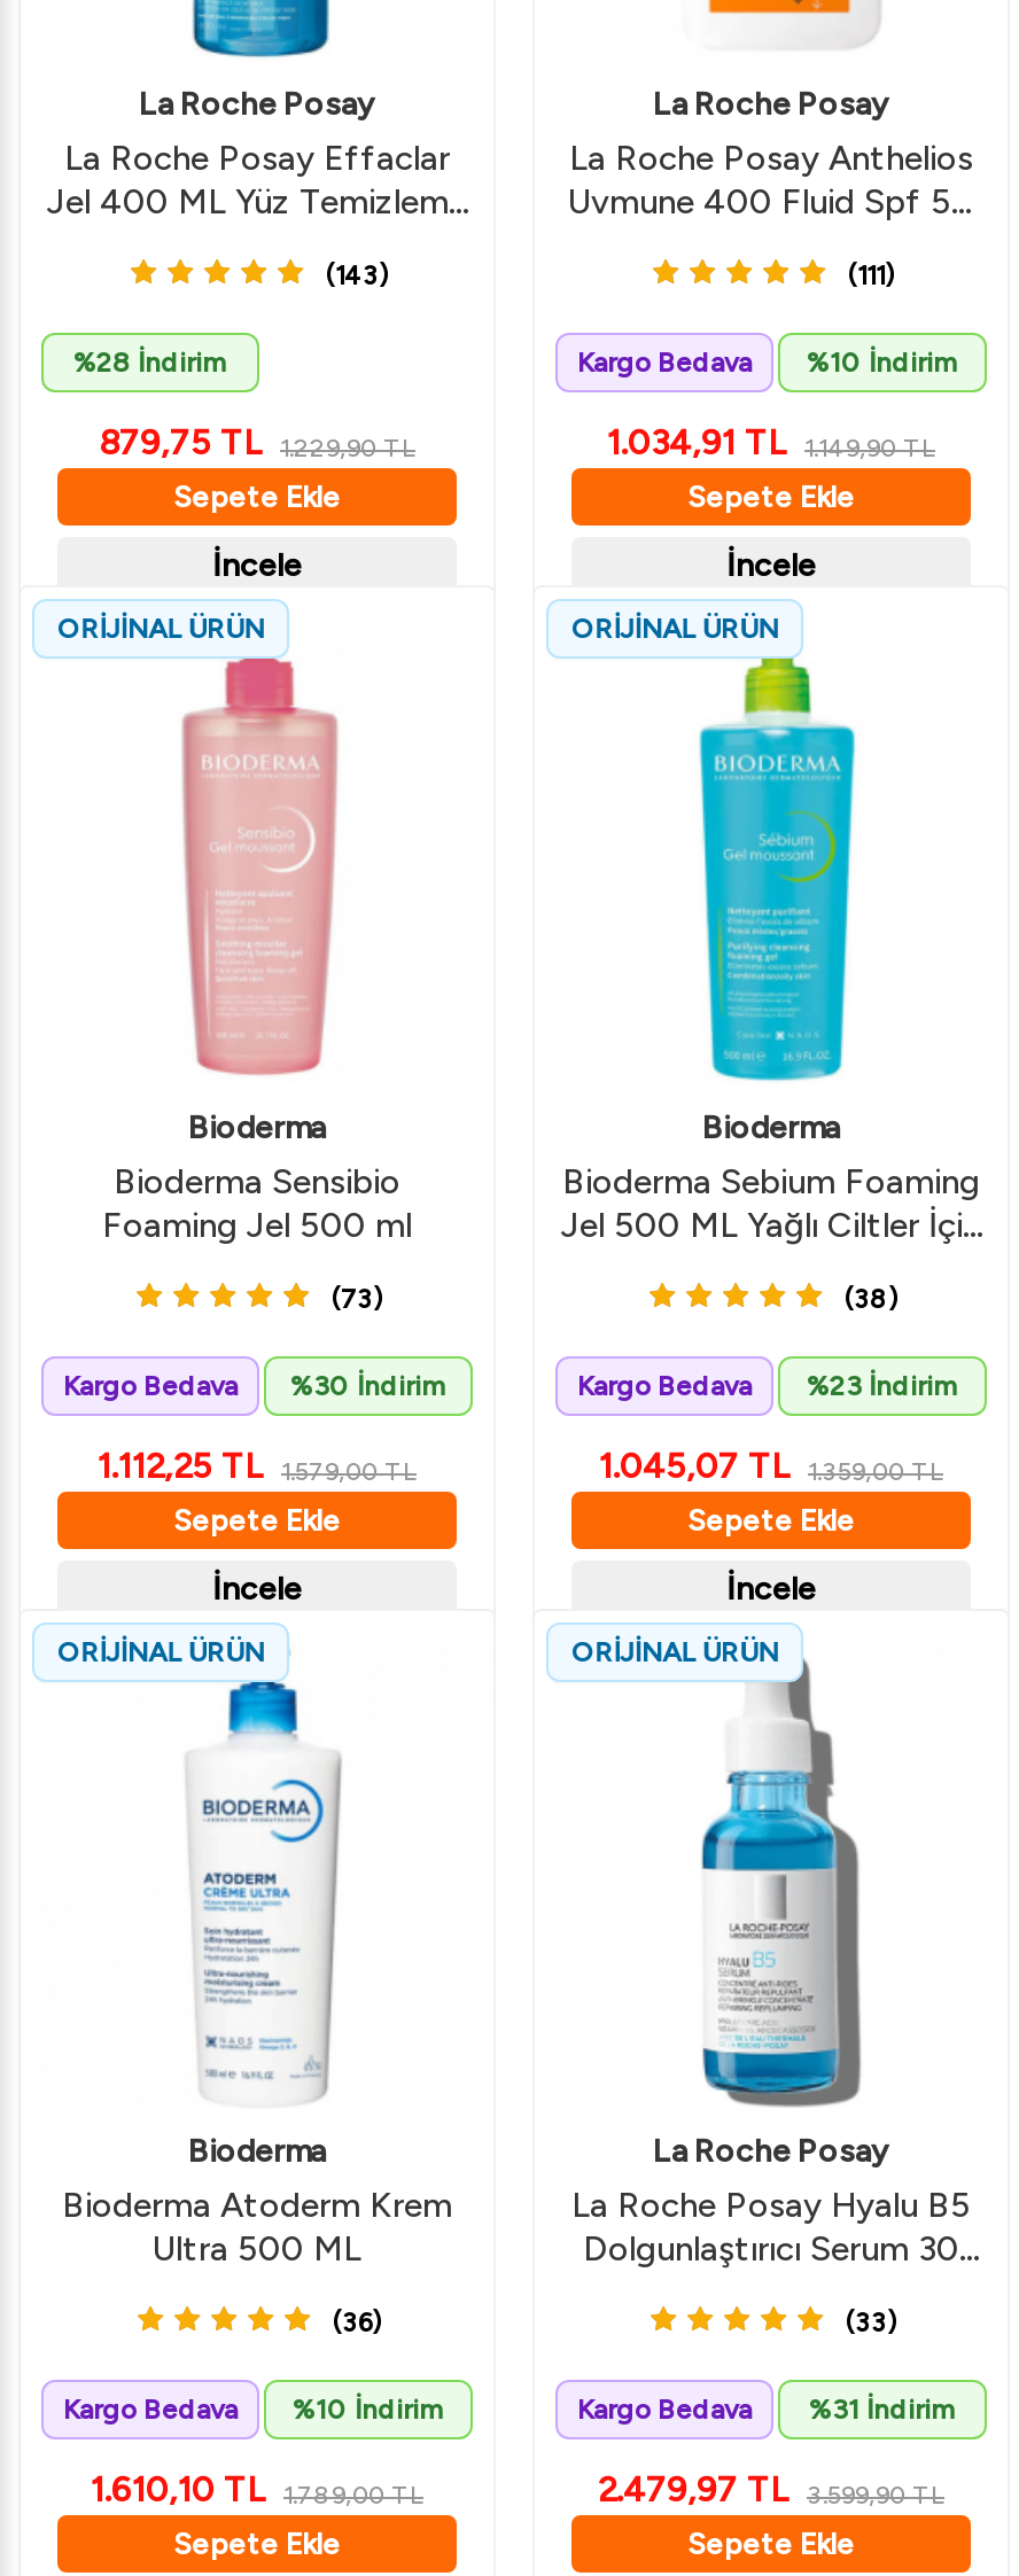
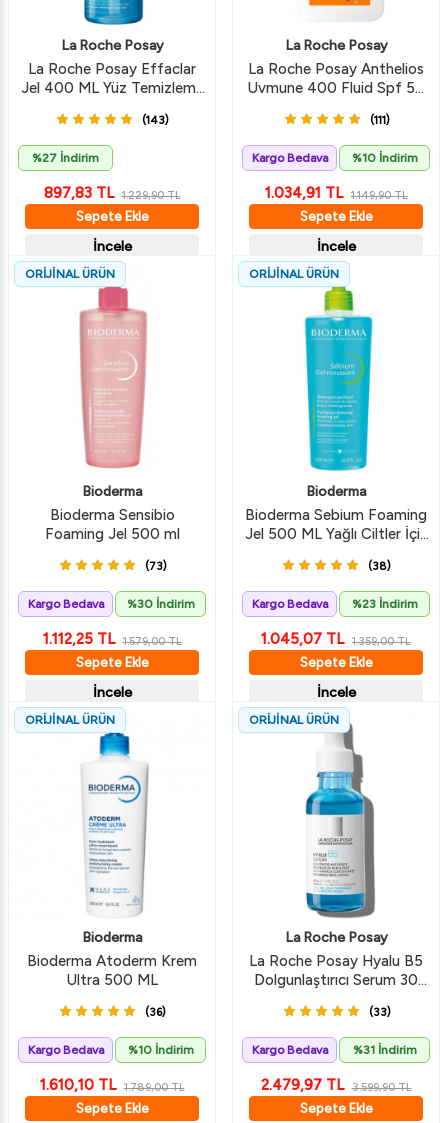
[73,346,227,378] %28 İndirim -> [32,151,99,165] %27 İndirim
[99,422,262,463] 879,75 TL -> [43,184,113,202] 897,83 TL

